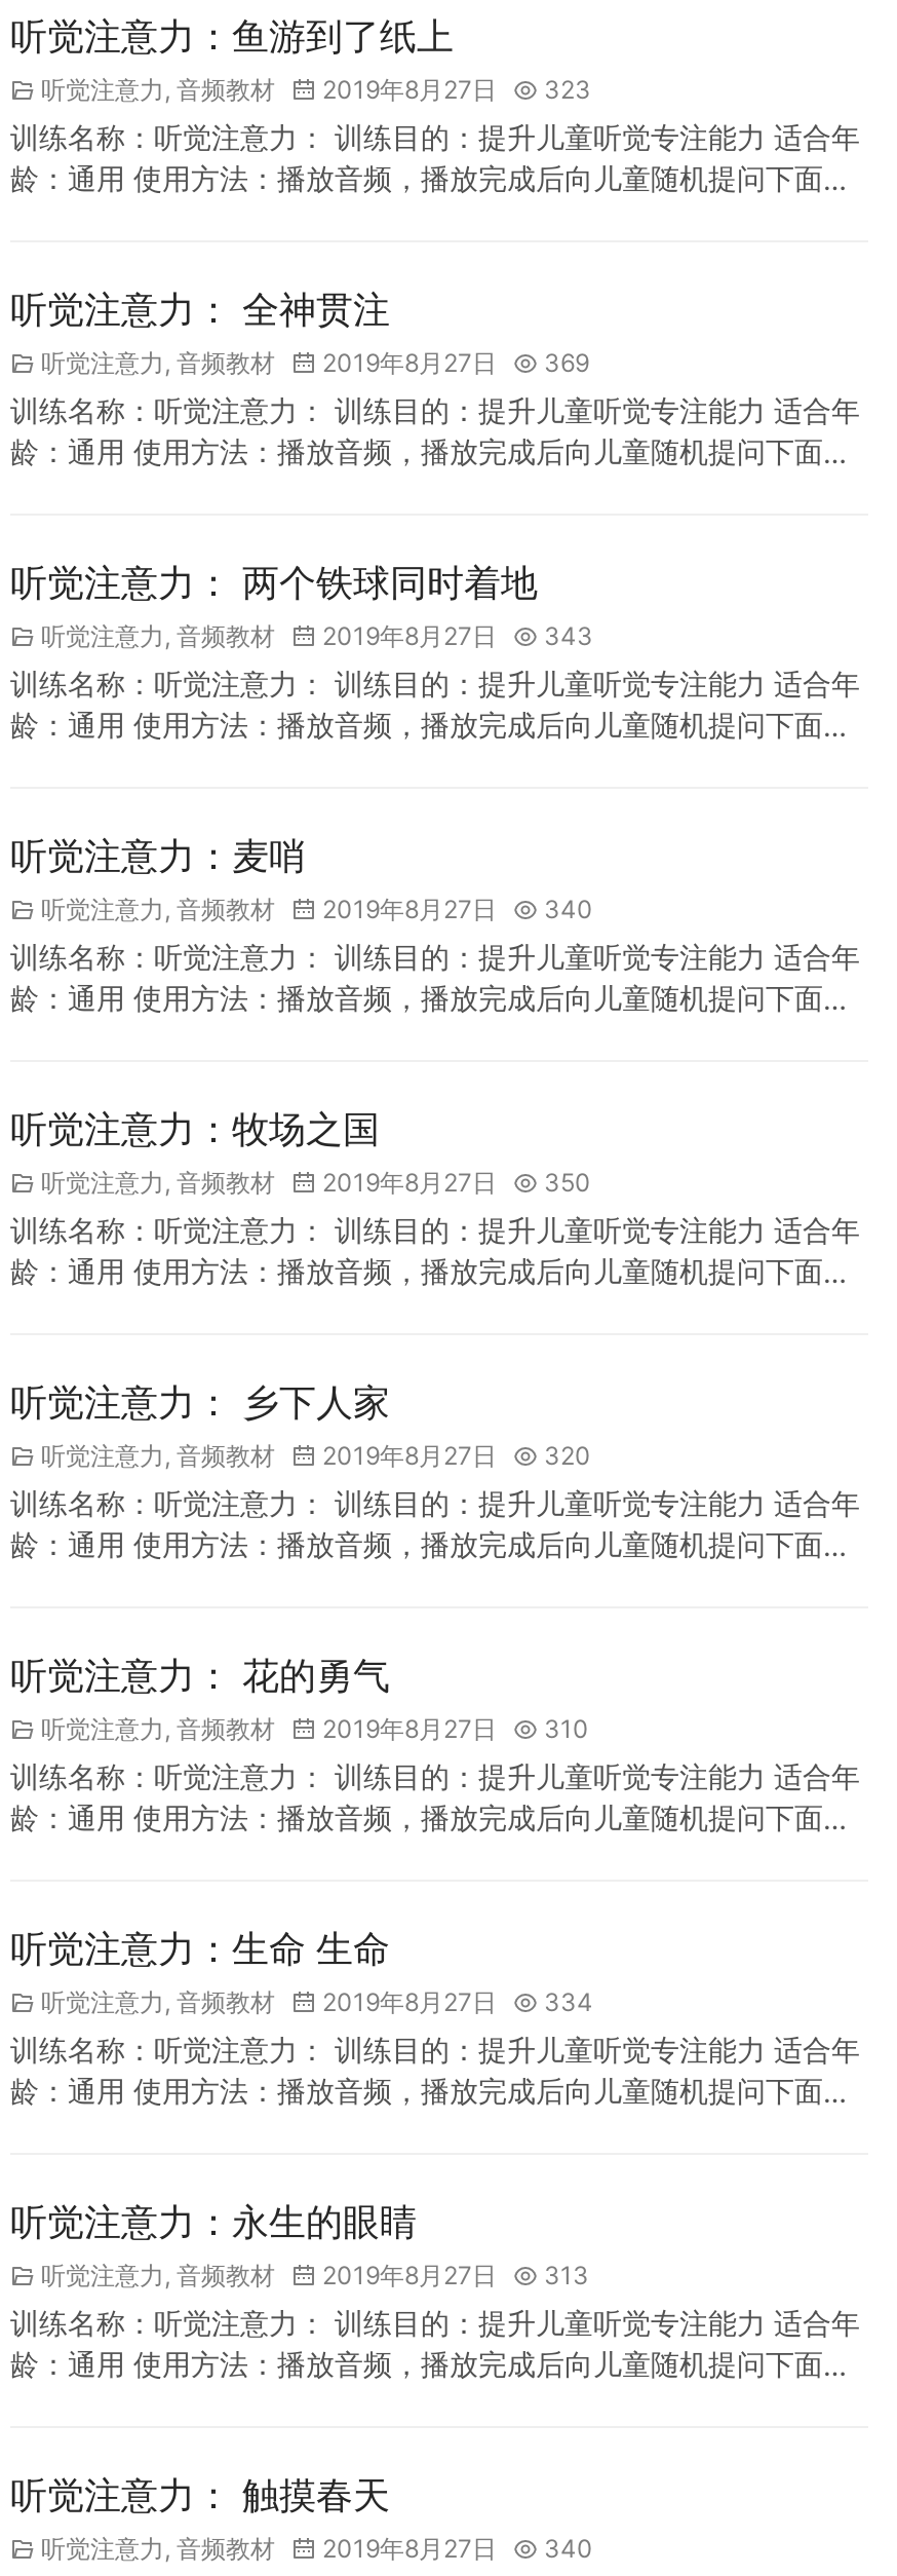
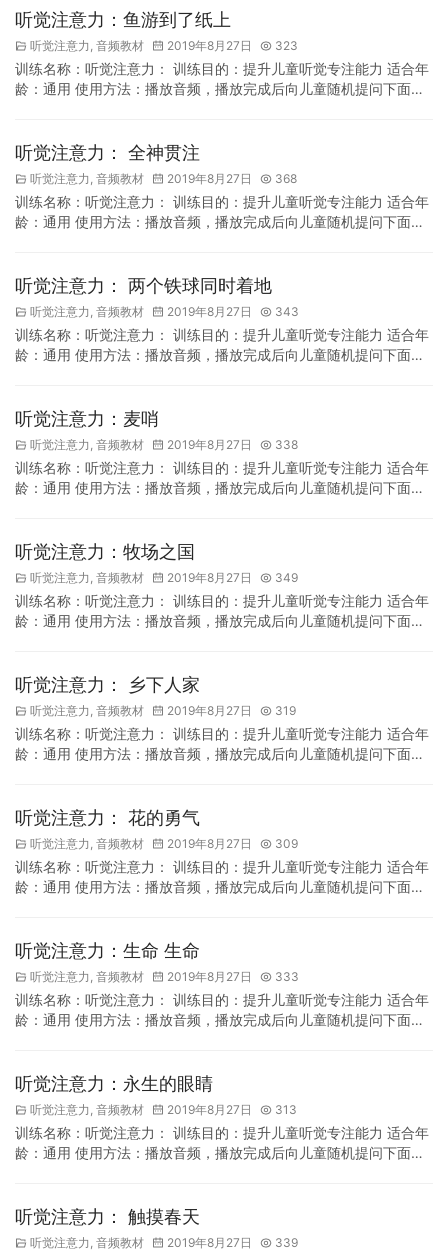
[41,348,589,379] 听觉注意力,音频教材 2019年8月27日 369 -> [30,171,297,186] 听觉注意力,音频教材 2019年8月27日 368
[41,894,593,925] 听觉注意力,音频教材 2019年8月27日 340 -> [30,437,298,452] 听觉注意力,音频教材 2019年8月27日 338
[41,1167,591,1198] 听觉注意力,音频教材 2019年8月27日 350 -> [30,570,298,585] 听觉注意力,音频教材 2019年8月27日 349
[41,1441,591,1471] 听觉注意力,音频教材 2019年8月27日 320 -> [30,703,296,718] 听觉注意力,音频教材 2019年8月27日 319
[41,1714,589,1745] 听觉注意力,音频教材 2019年8月27日 310 -> [30,836,298,851] 听觉注意力,音频教材 2019年8月27日 309
[41,1987,593,2018] 听觉注意力,音频教材 2019年8月27日 334 -> [30,969,299,984] 听觉注意力,音频教材 2019年8月27日 333
[41,2533,593,2564] 听觉注意力,音频教材 2019年8月27日 340 -> [30,1235,298,1250] 听觉注意力,音频教材 2019年8月27日 339

